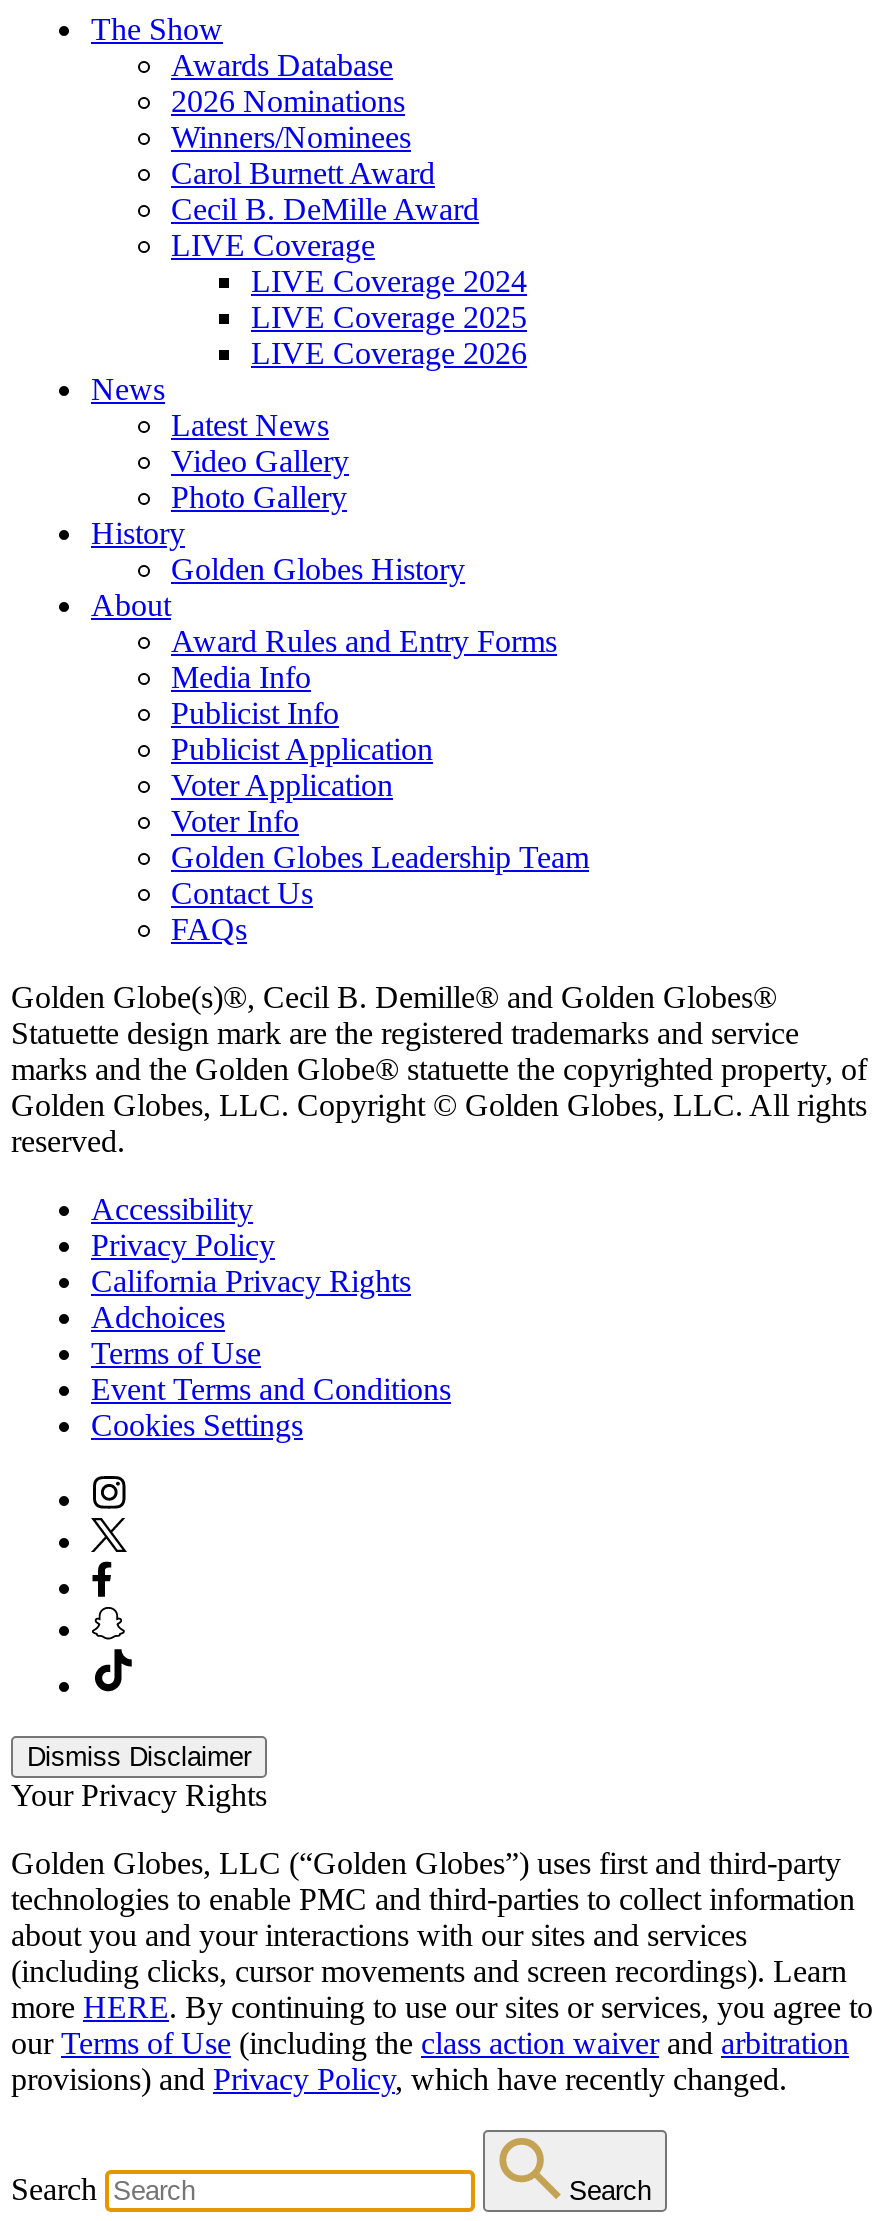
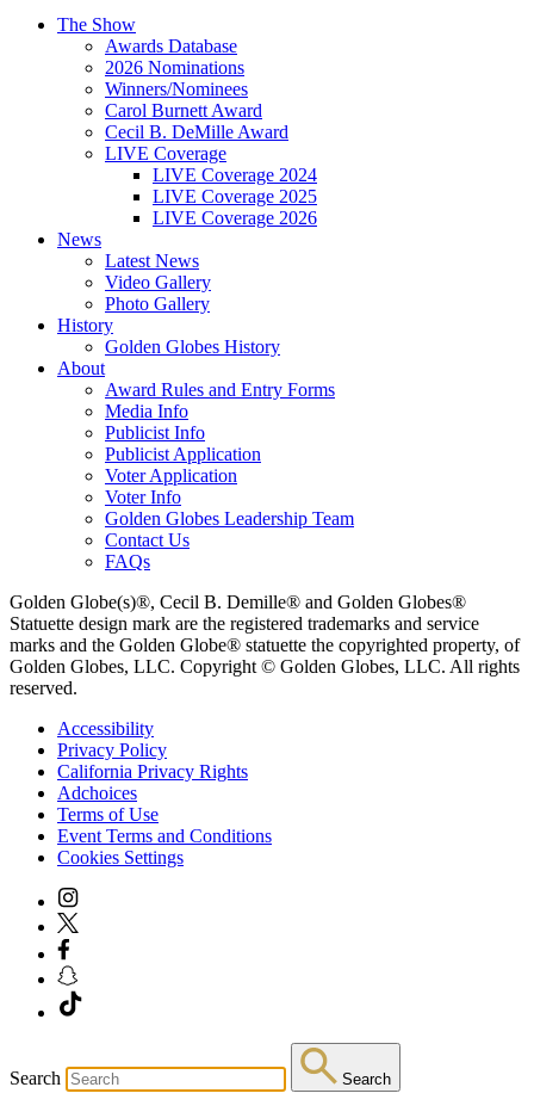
[11,1743,873,2097] Dismiss Disclaimer | Your Privacy Rights | Golden Globes, LLC (“Golden Globes”) uses first and third-party | technologies to enable PMC and third-parties to collect information | about you and your interactions with our sites and services | (including clicks, cursor movements and screen recordings). Learn | more HERE. By continuing to use our sites or services, you agree to | our Terms of Use (including the class action waiver and arbitration | provisions) and Privacy Policy, which have recently changed. -> none

